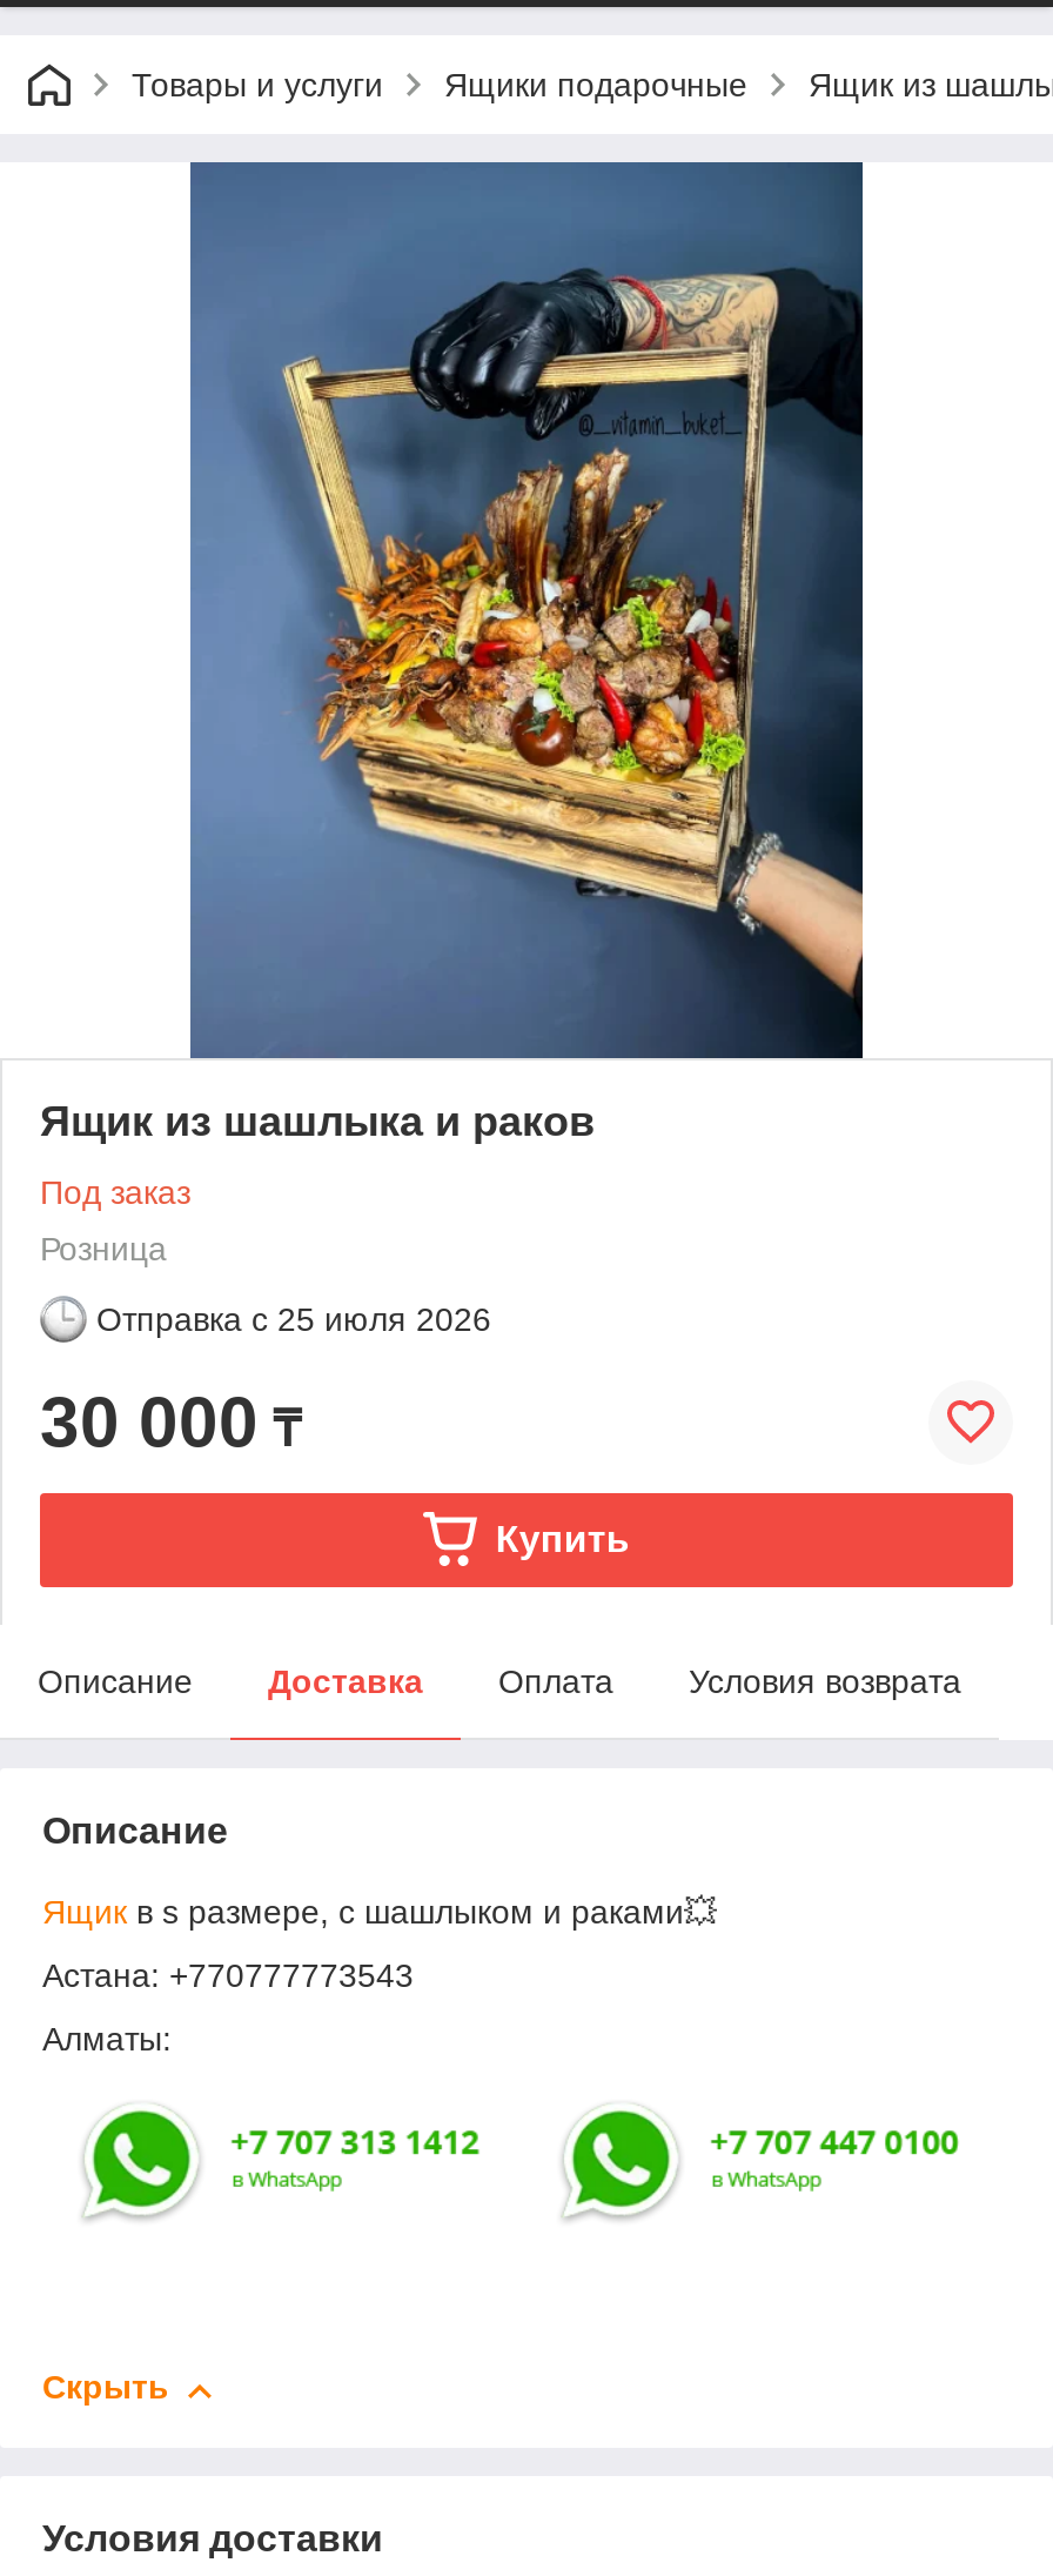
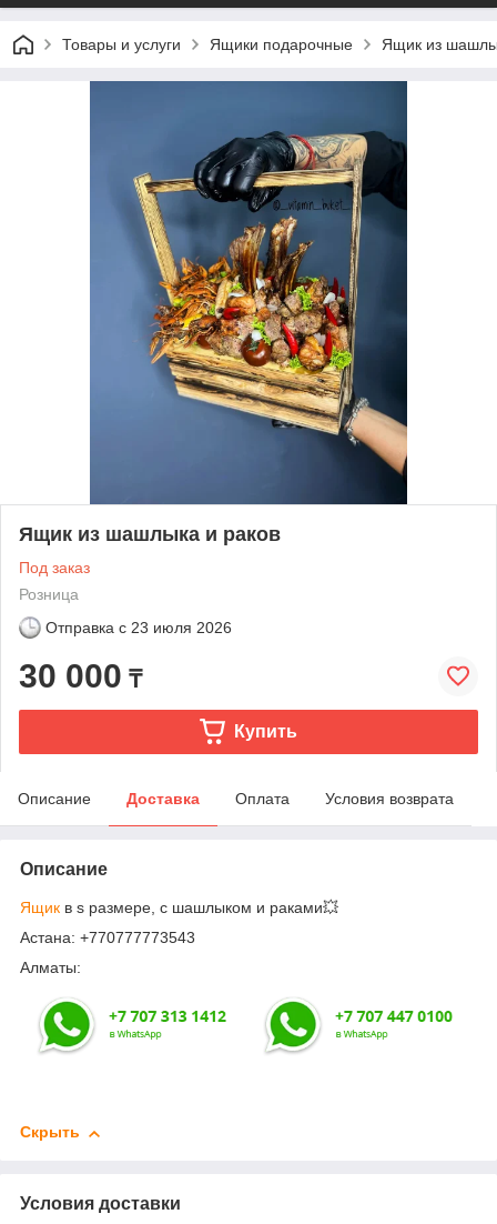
[96,1300,491,1337] Отправка с 25 июля 2026 -> [45,618,232,636] Отправка с 23 июля 2026

